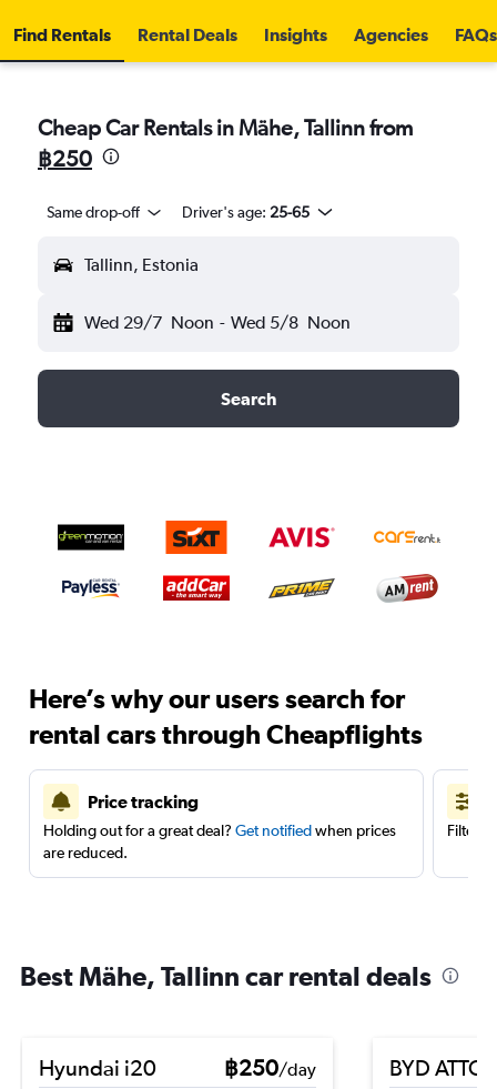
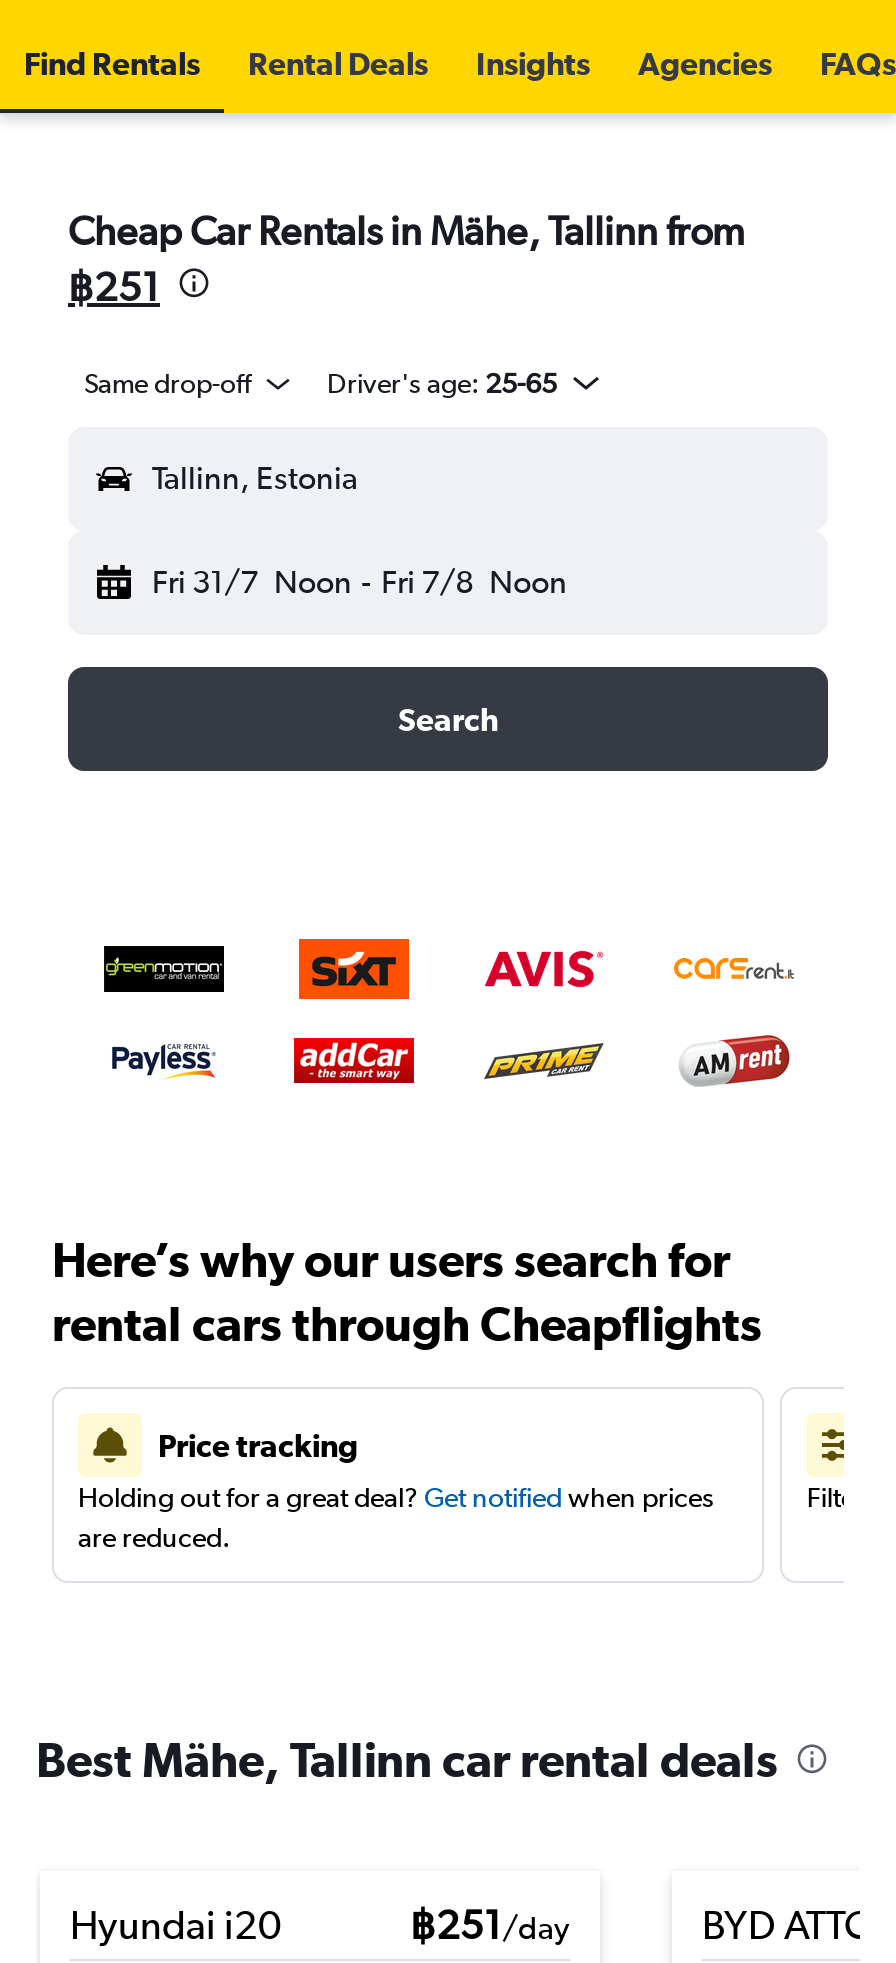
[38,145,92,171] ฿250 -> [68,263,160,309] ฿251
[84,312,350,333] Wed 29/7 Noon - Wed 5/8 Noon -> [152,563,567,601] Fri 31/7 Noon - Fri 7/8 Noon
[224,1055,316,1080] ฿250 /day -> [410,1901,570,1947] ฿251 /day

